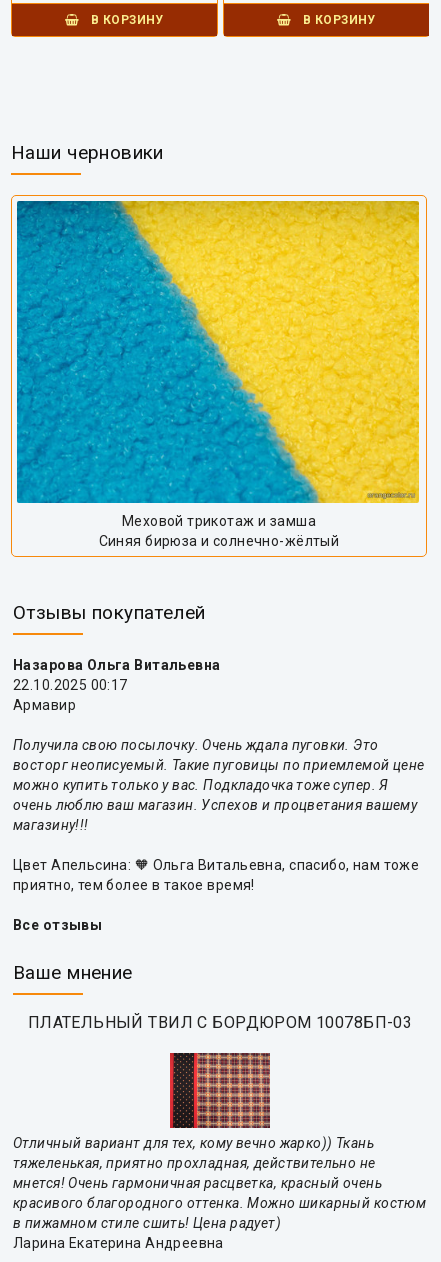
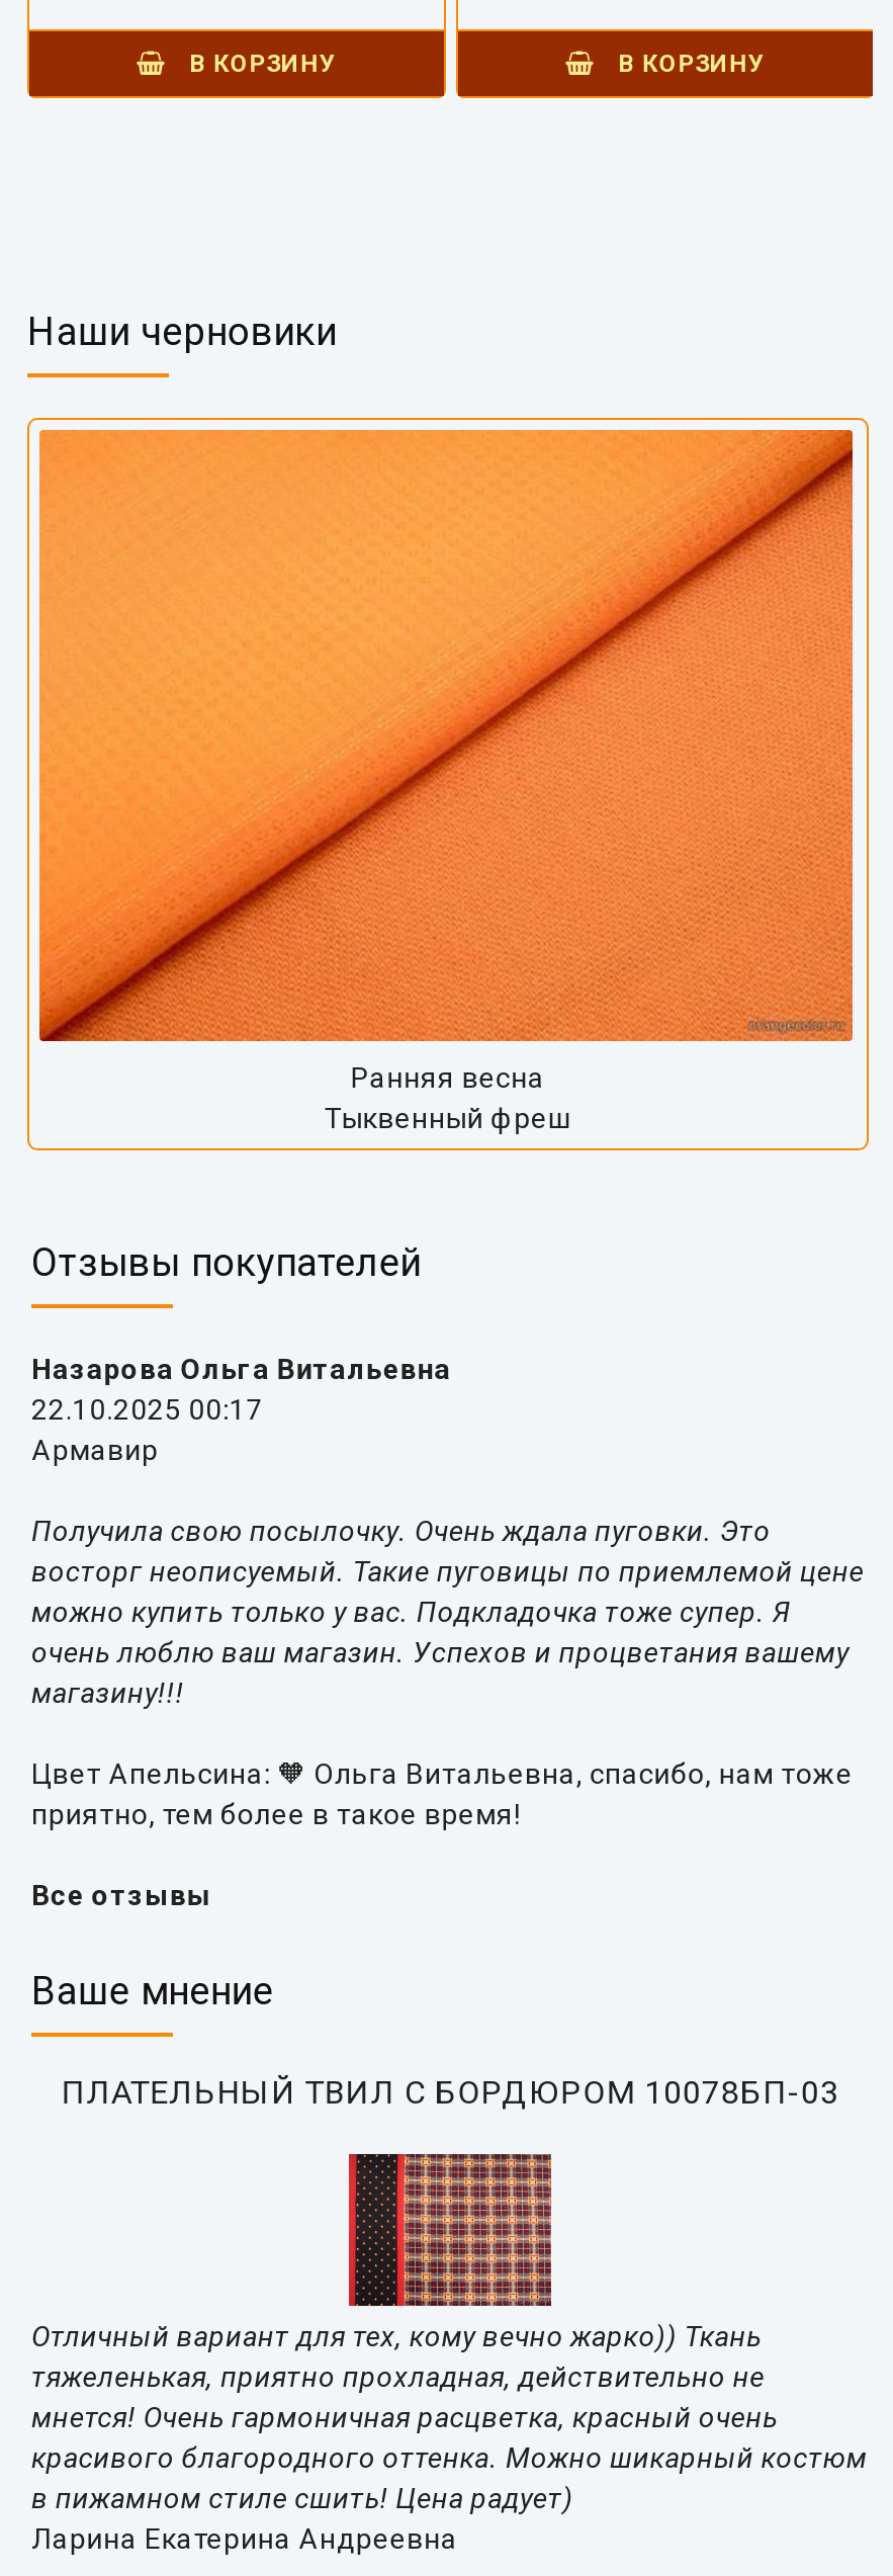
[16,200,420,549] [image] | Меховой трикотаж и замша | Синяя бирюза и солнечно-жёлтый -> [37,428,855,1134] [image] | Ранняя весна | Тыквенный фреш

